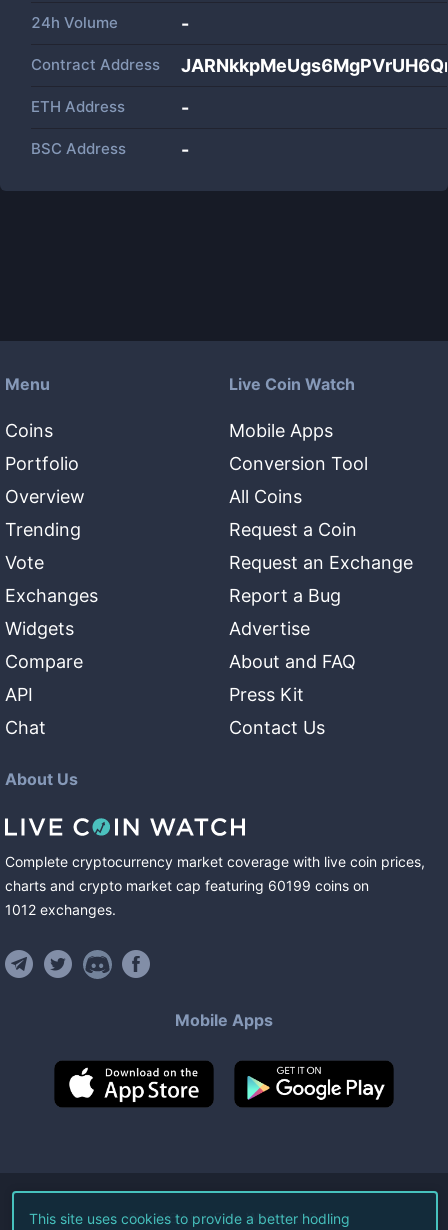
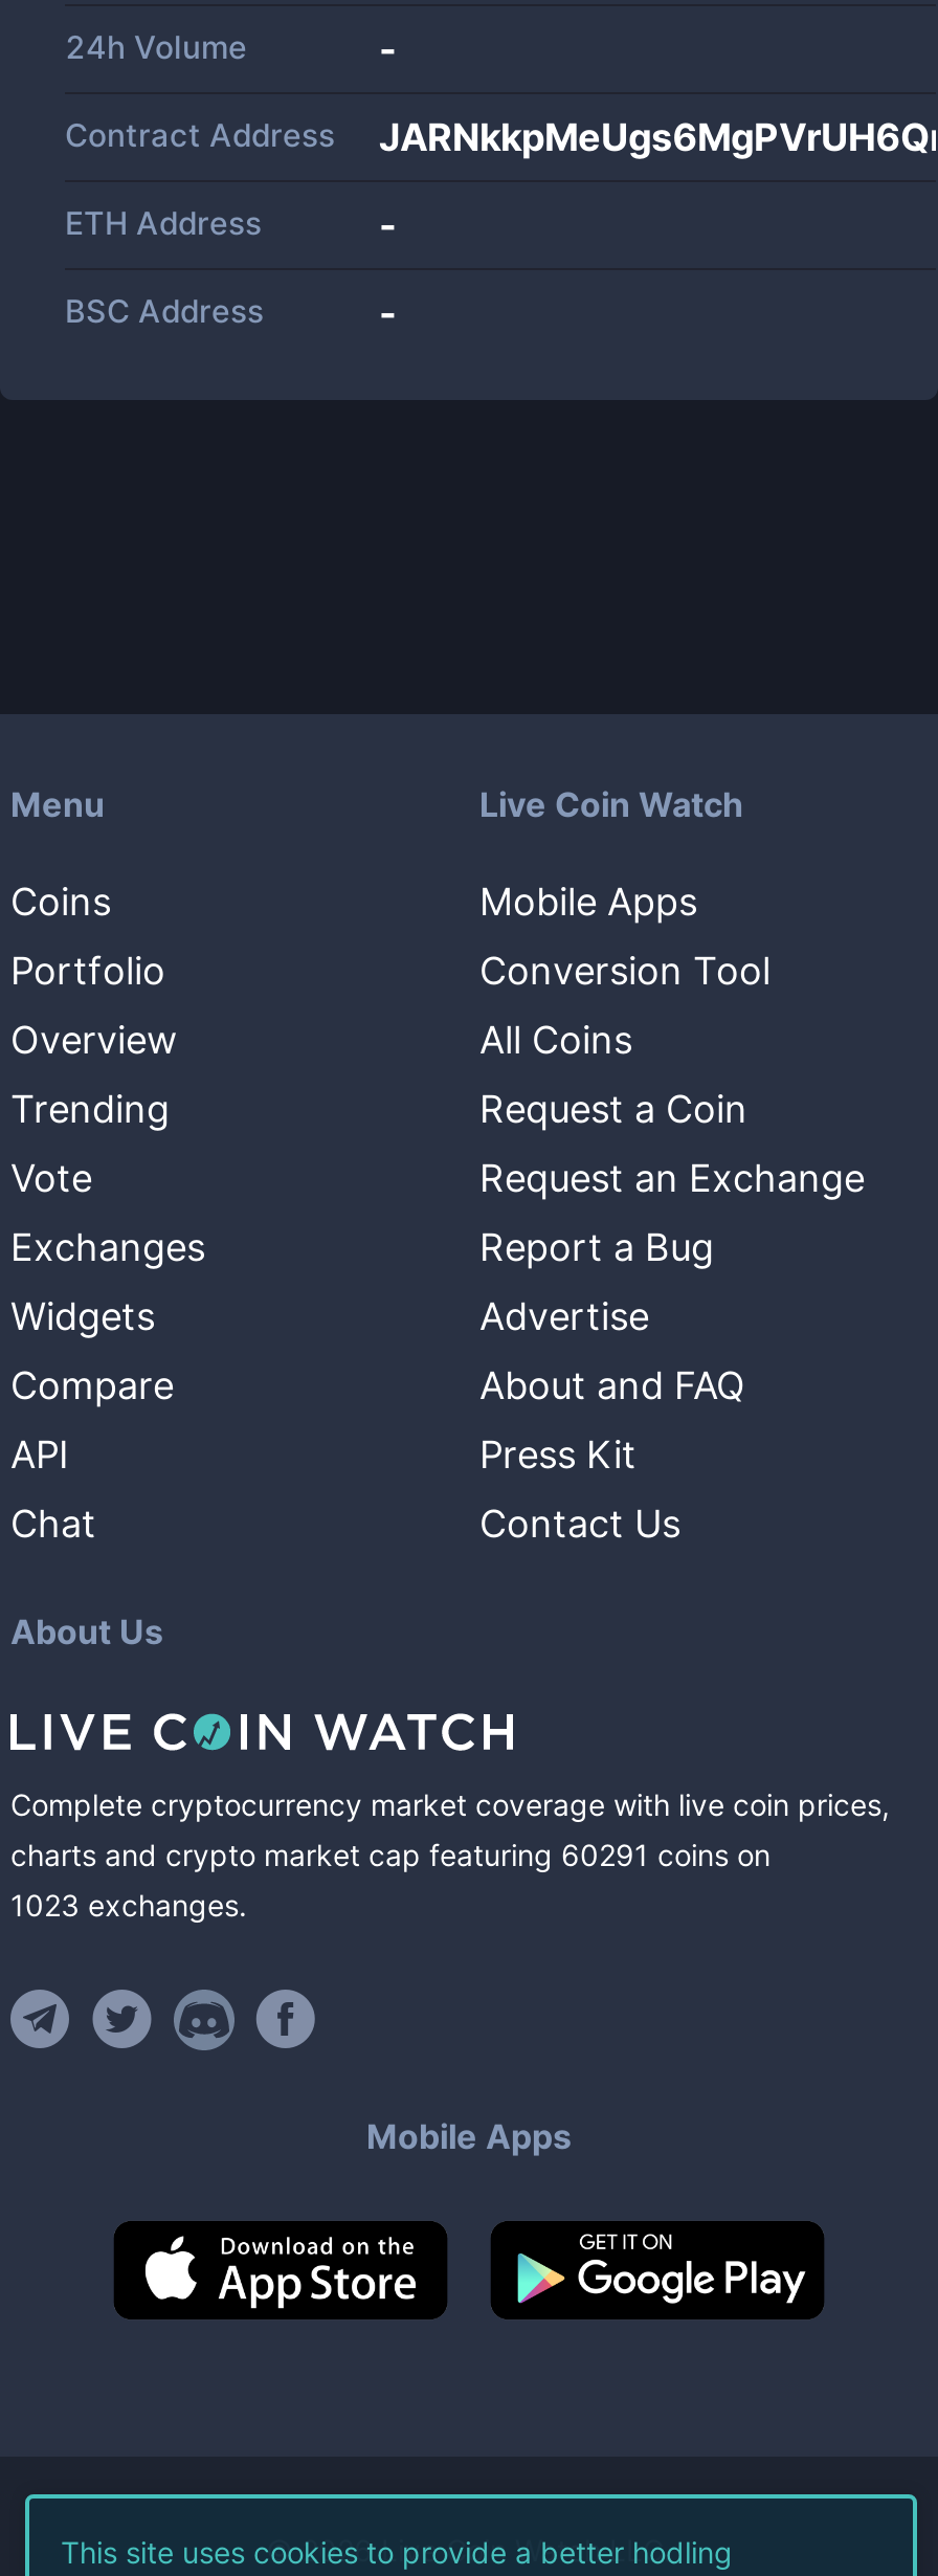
[5,877,369,894] charts and crypto market cap featuring 60199 coins on -> [10,1837,770,1872] charts and crypto market cap featuring 60291 coins on
[5,901,116,918] 1012 exchanges. -> [10,1887,247,1923] 1023 exchanges.

